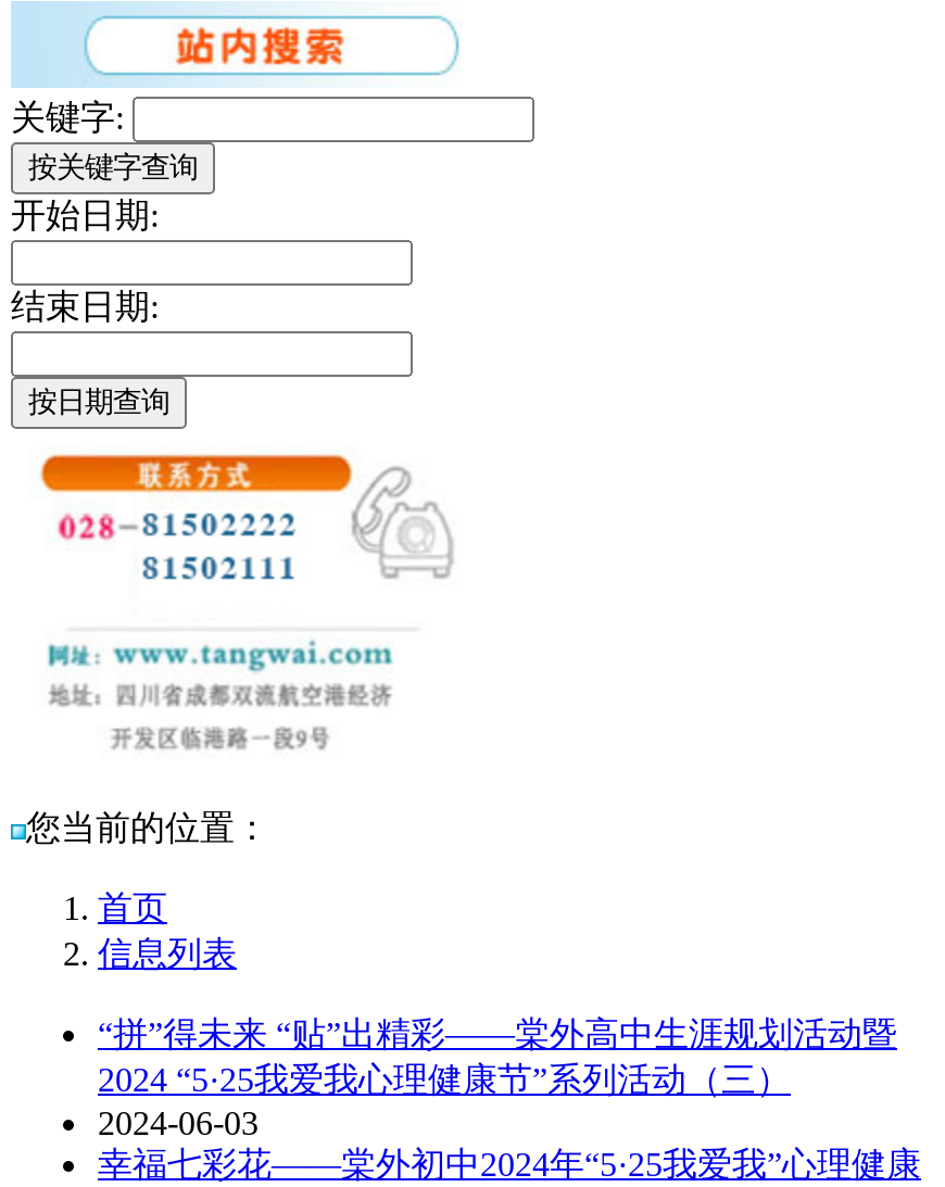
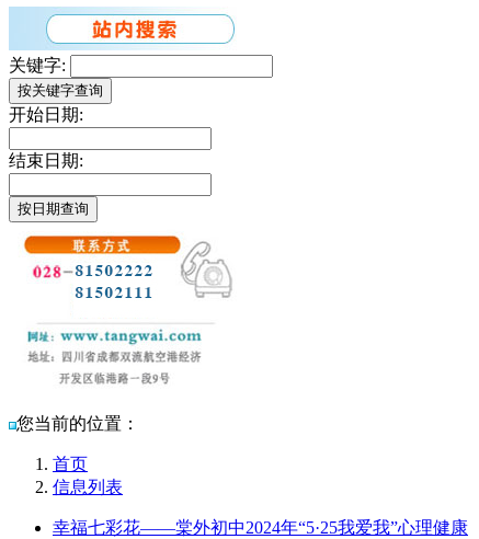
[98,1015,897,1141] “拼”得未来 “贴”出精彩——棠外高中生涯规划活动暨 | 2024 “5·25我爱我心理健康节”系列活动（三） | 2024-06-03 -> none

